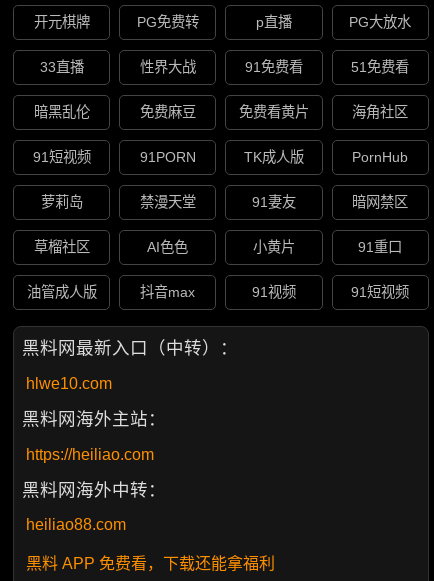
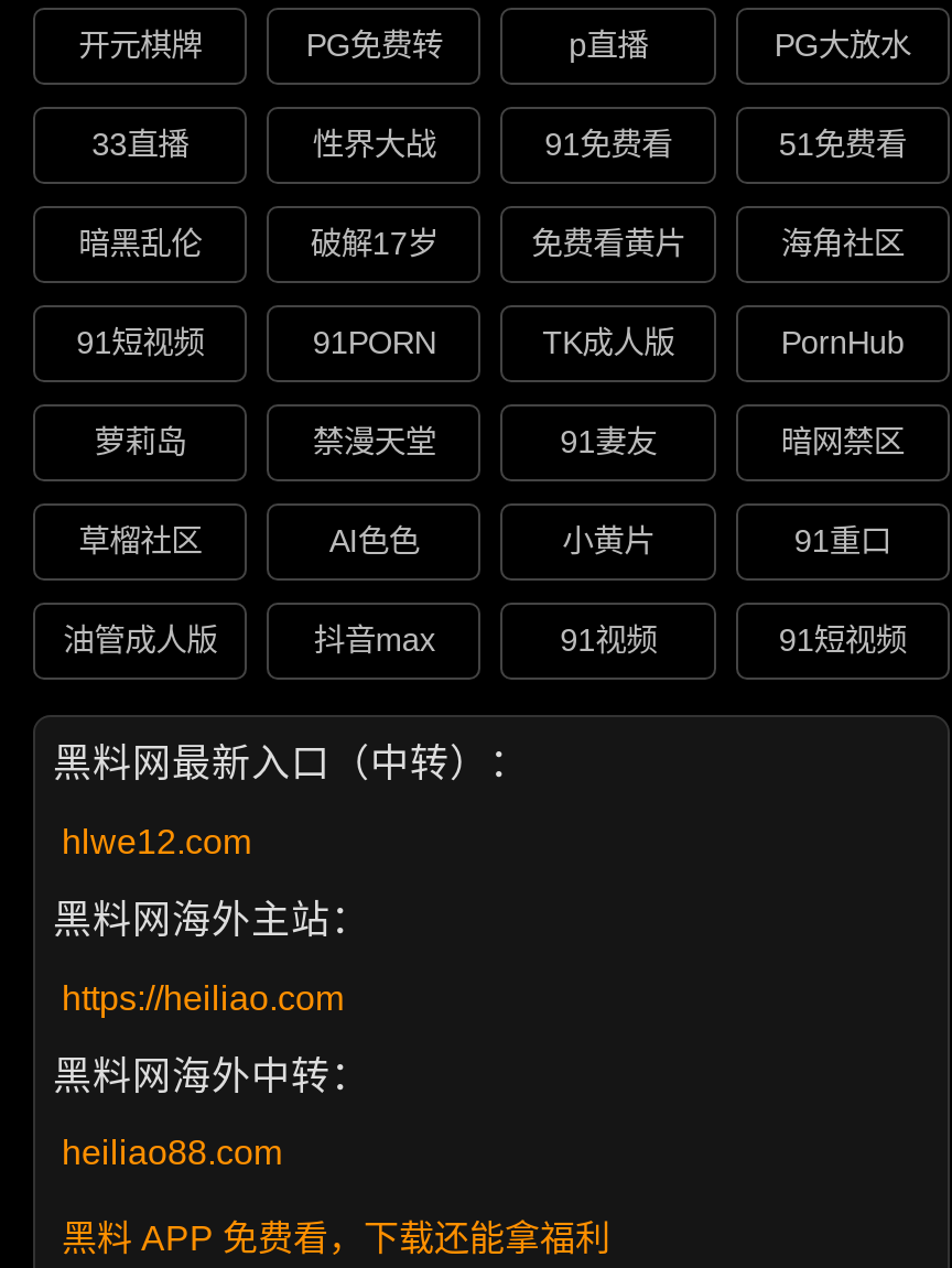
[140,104,196,120] 免费麻豆 -> [310,227,438,262] 破解17岁
[26,375,112,392] hlwe10.com -> [62,822,251,860] hlwe12.com

